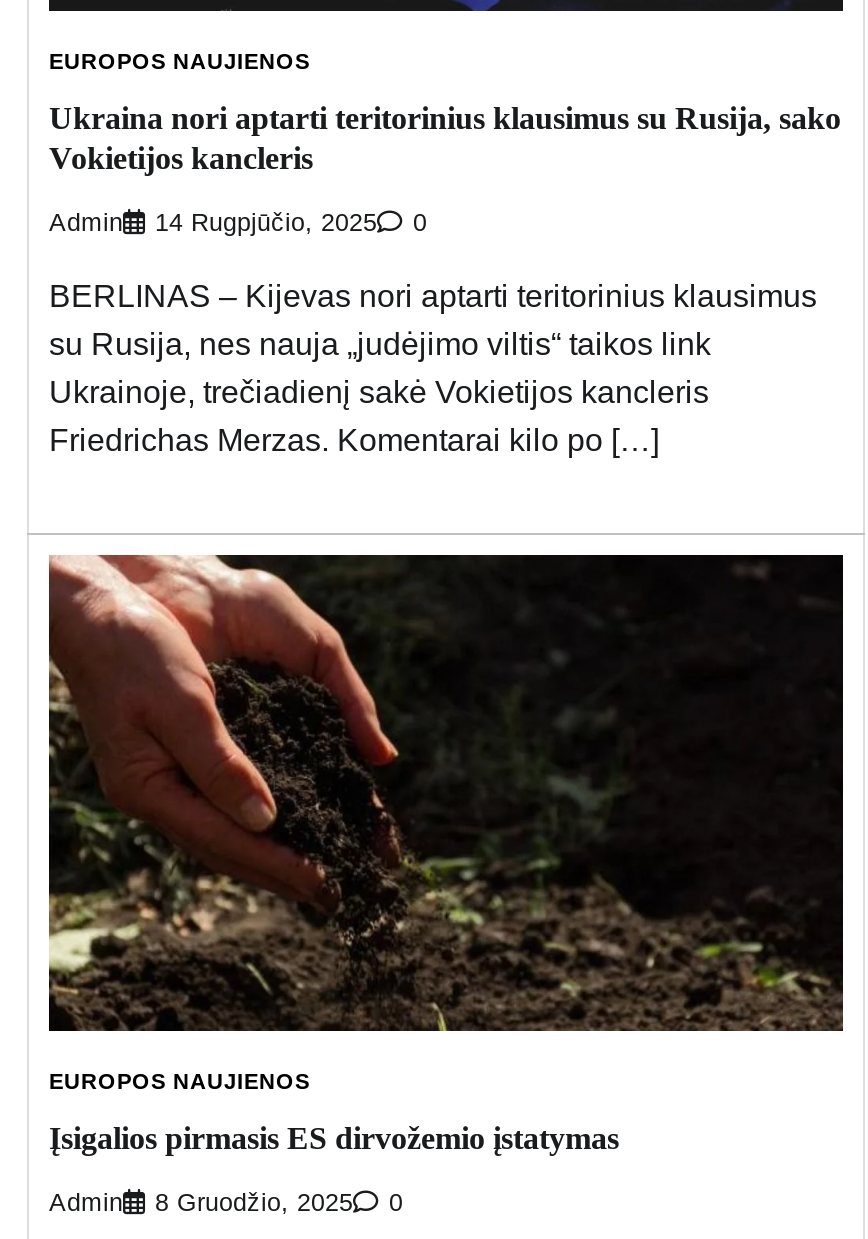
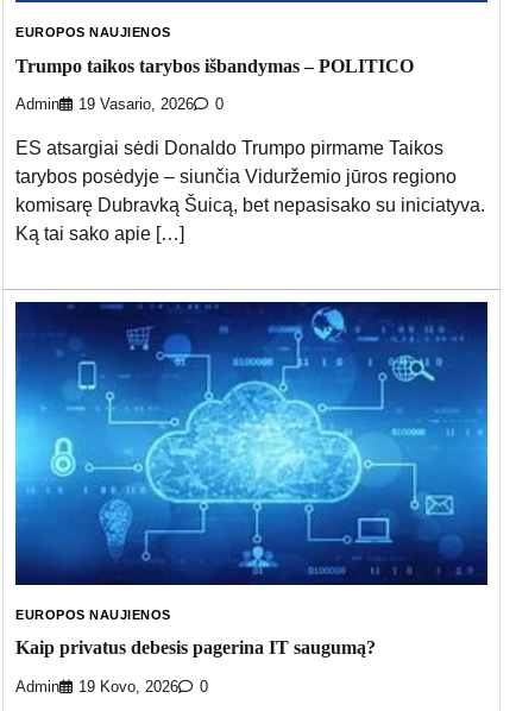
[49,101,841,175] Ukraina nori aptarti teritorinius klausimus su Rusija, sako | Vokietijos kancleris -> [15,55,414,75] Trumpo taikos tarybos išbandymas – POLITICO
[49,210,427,238] Admin 14 Rugpjūčio, 2025 0 -> [15,96,224,113] Admin 19 Vasario, 2026 0
[49,280,817,458] BERLINAS – Kijevas nori aptarti teritorinius klausimus | su Rusija, nes nauja „judėjimo viltis“ taikos link | Ukrainoje, trečiadienį sakė Vokietijos kancleris | Friedrichas Merzas. Komentarai kilo po […] -> [15,138,485,244] ES atsargiai sėdi Donaldo Trumpo pirmame Taikos | tarybos posėdyje – siunčia Viduržemio jūros regiono | komisarę Dubravką Šuicą, bet nepasisako su iniciatyva. | Ką tai sako apie […]
[47,554,845,1034] [image] -> [14,301,489,586] [image]
[49,1121,619,1155] Įsigalios pirmasis ES dirvožemio įstatymas -> [15,638,376,658] Kaip privatus debesis pagerina IT saugumą?
[49,1190,403,1218] Admin 8 Gruodžio, 2025 0 -> [15,679,208,695] Admin 19 Kovo, 2026 0

